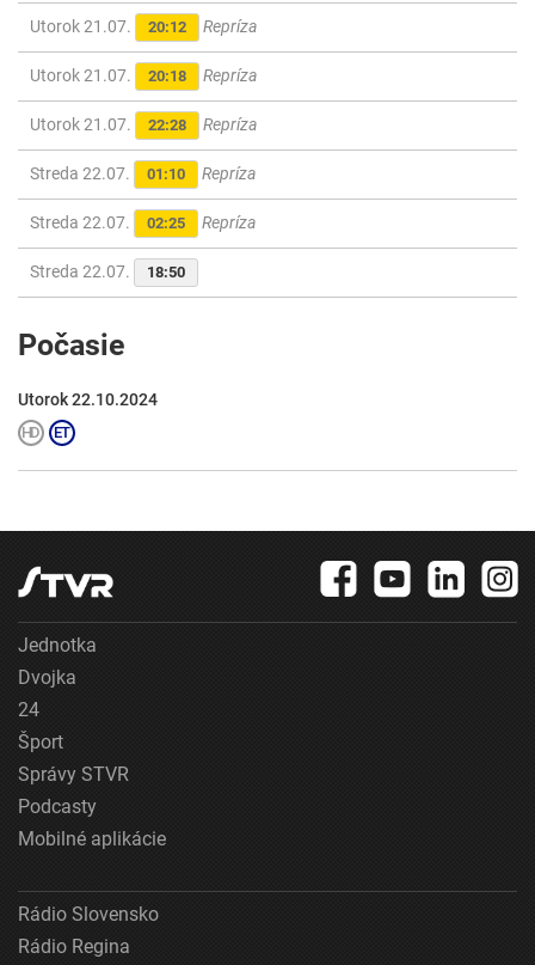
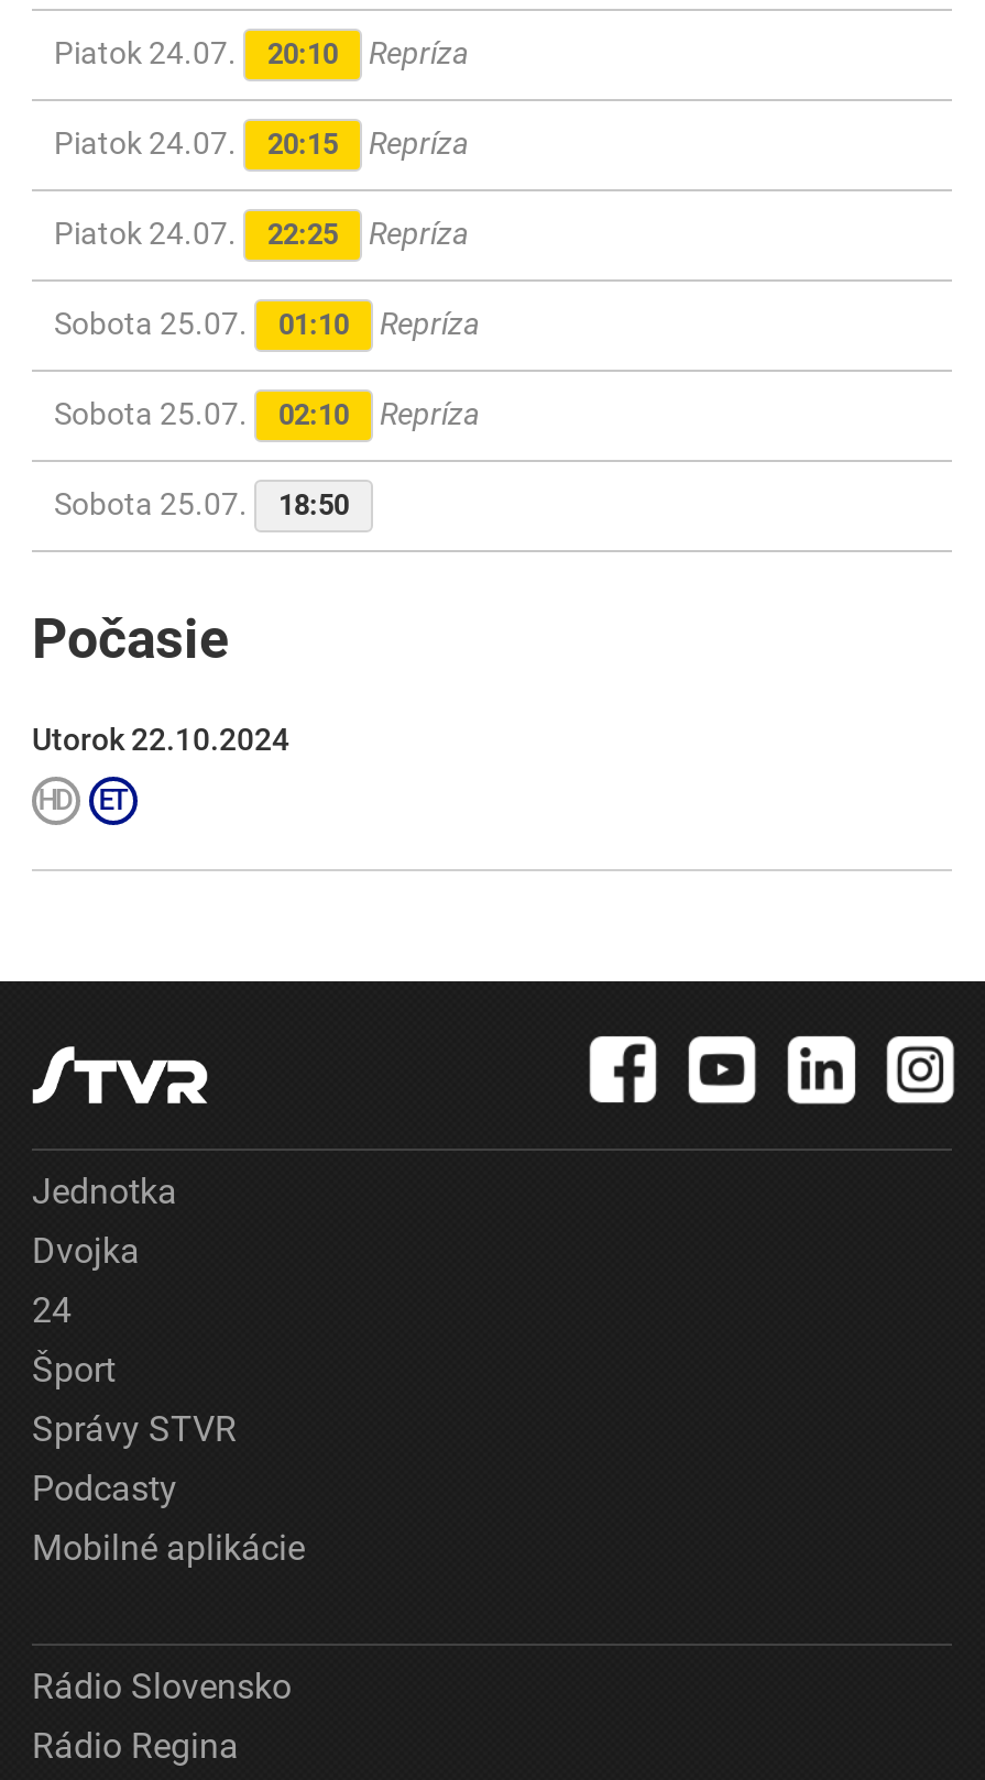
[30,17,186,36] Utorok 21.07. | 20:12 -> [54,36,338,71] Piatok 24.07. | 20:10
[30,66,186,85] Utorok 21.07. | 20:18 -> [54,126,338,161] Piatok 24.07. | 20:15
[30,115,186,134] Utorok 21.07. | 22:28 -> [54,216,338,251] Piatok 24.07. | 22:25
[30,164,256,183] Streda 22.07. 01:10 Repríza -> [54,306,479,342] Sobota 25.07. 01:10 Repríza
[30,213,185,232] Streda 22.07. | 02:25 -> [54,397,349,432] Sobota 25.07. | 02:10
[30,262,185,281] Streda 22.07. 18:50 -> [54,487,349,522] Sobota 25.07. 18:50

